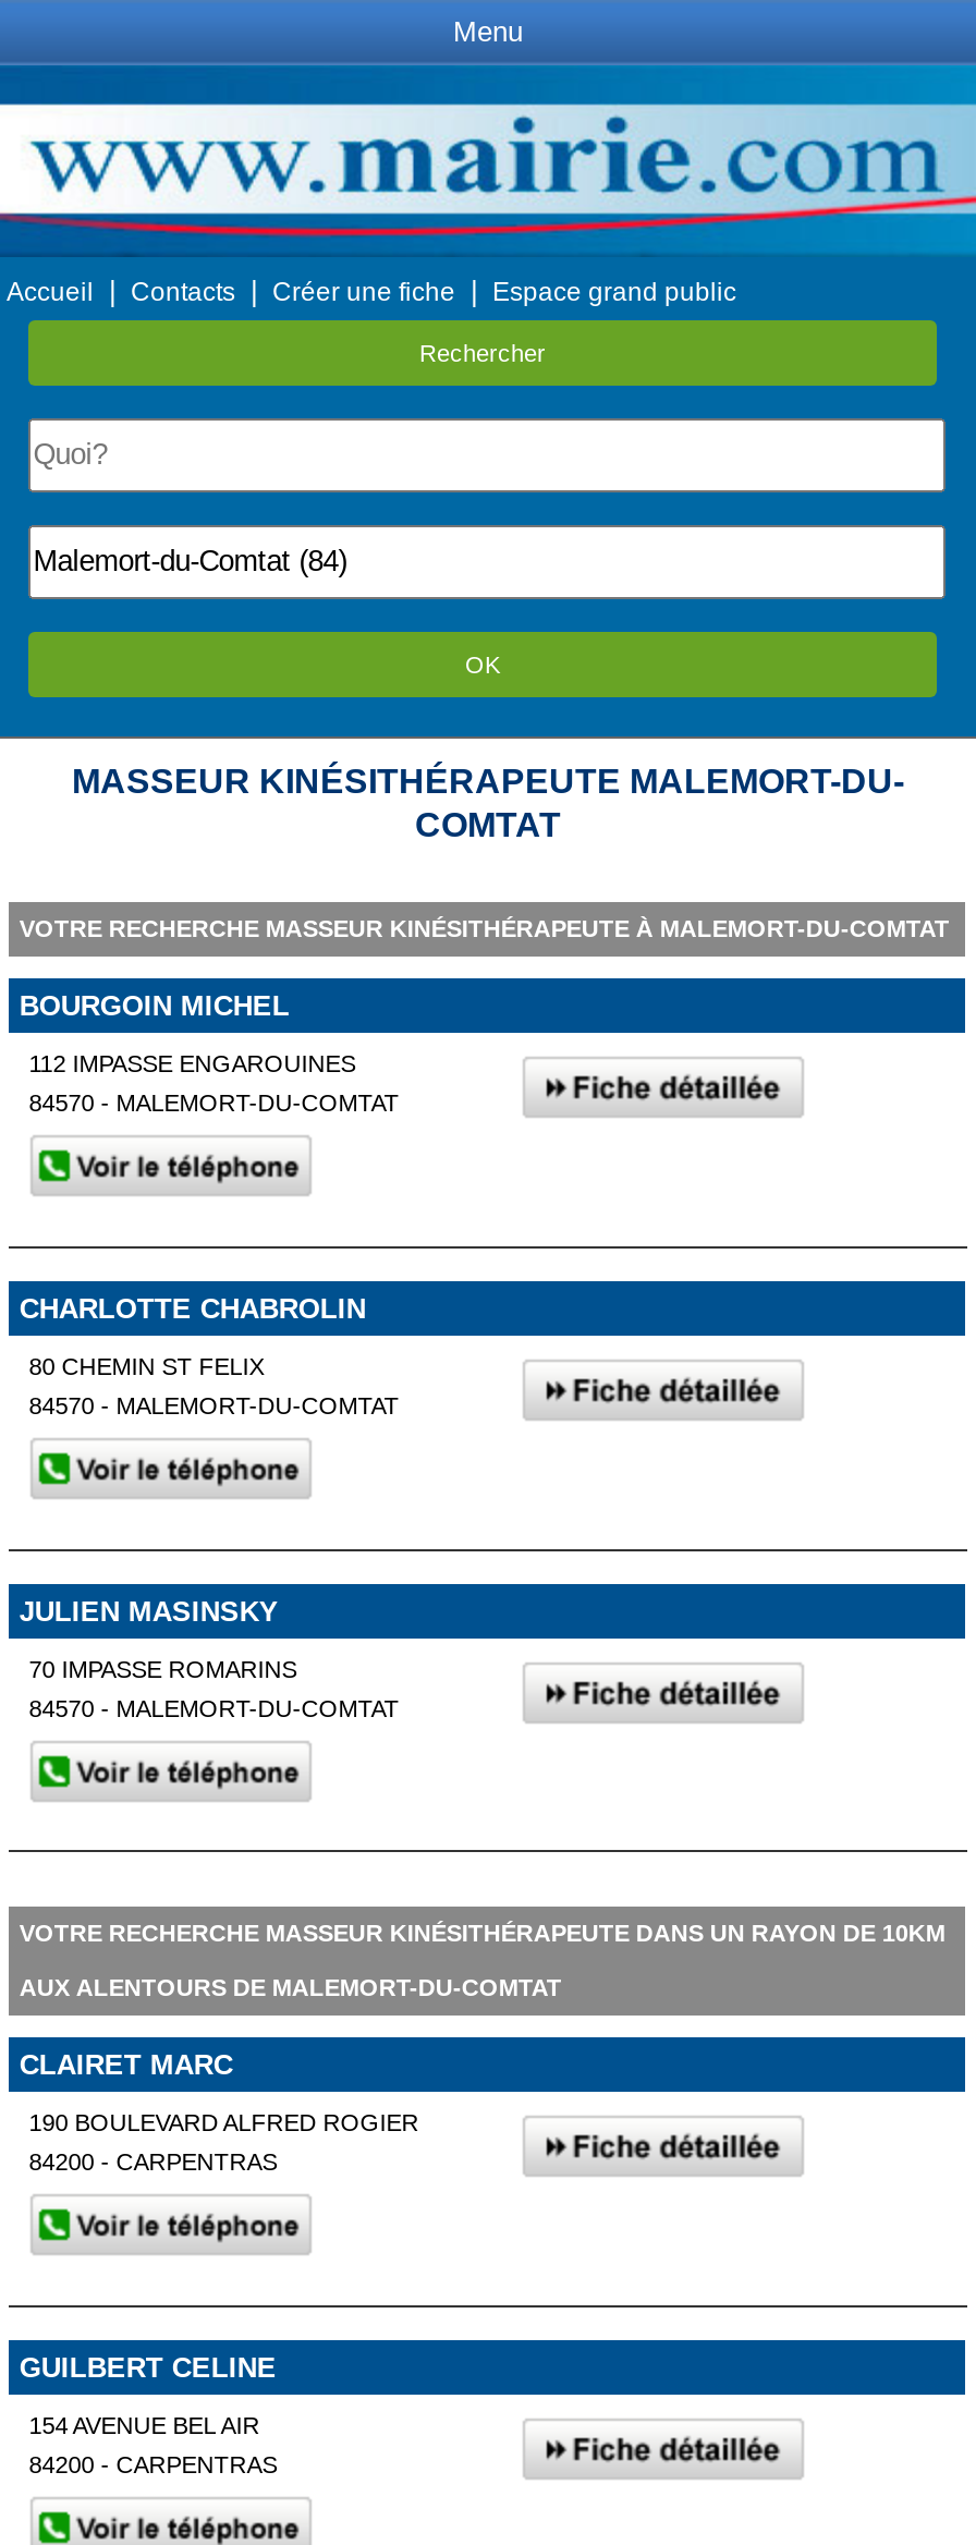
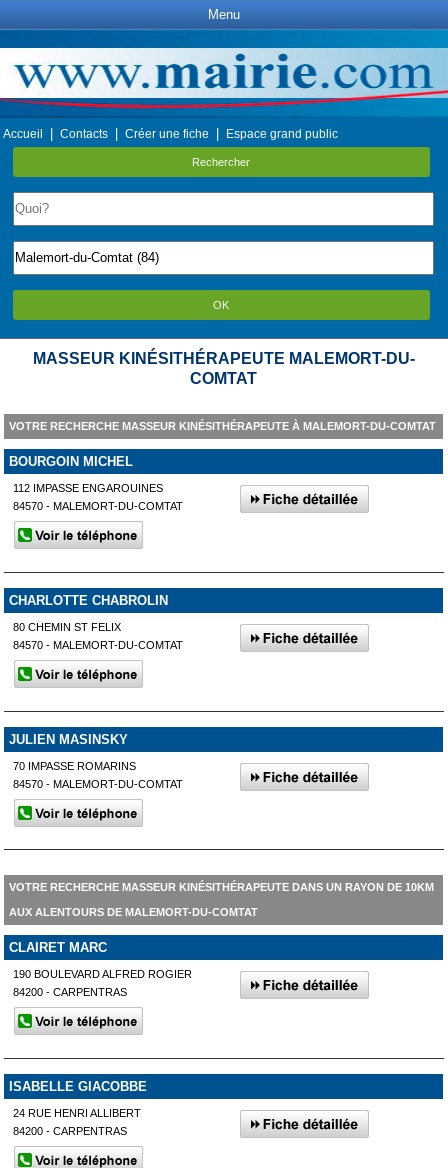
[19,2351,276,2384] GUILBERT CELINE -> [9,1079,147,1094] ISABELLE GIACOBBE
[29,2412,260,2438] 154 AVENUE BEL AIR -> [13,1107,141,1119] 24 RUE HENRI ALLIBERT

